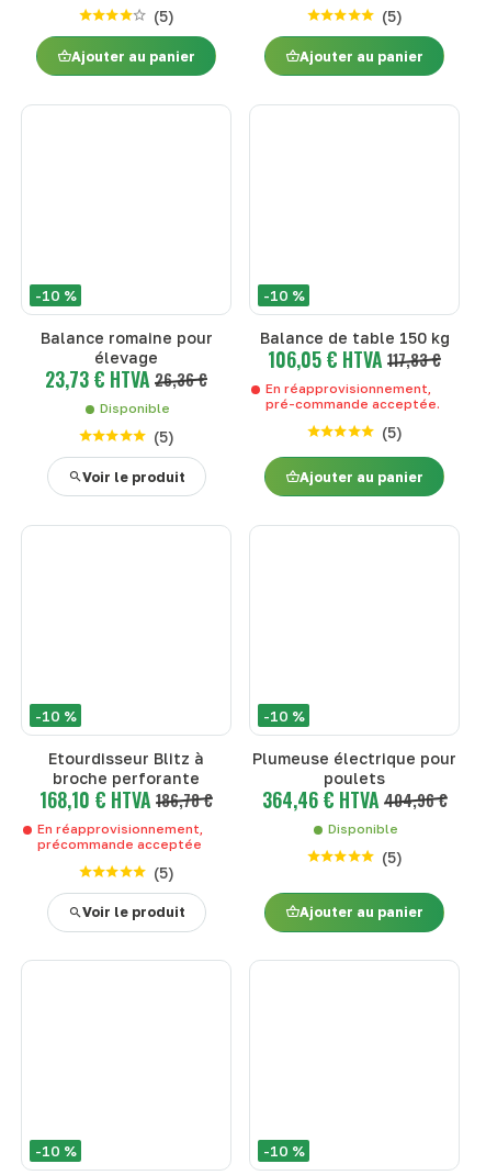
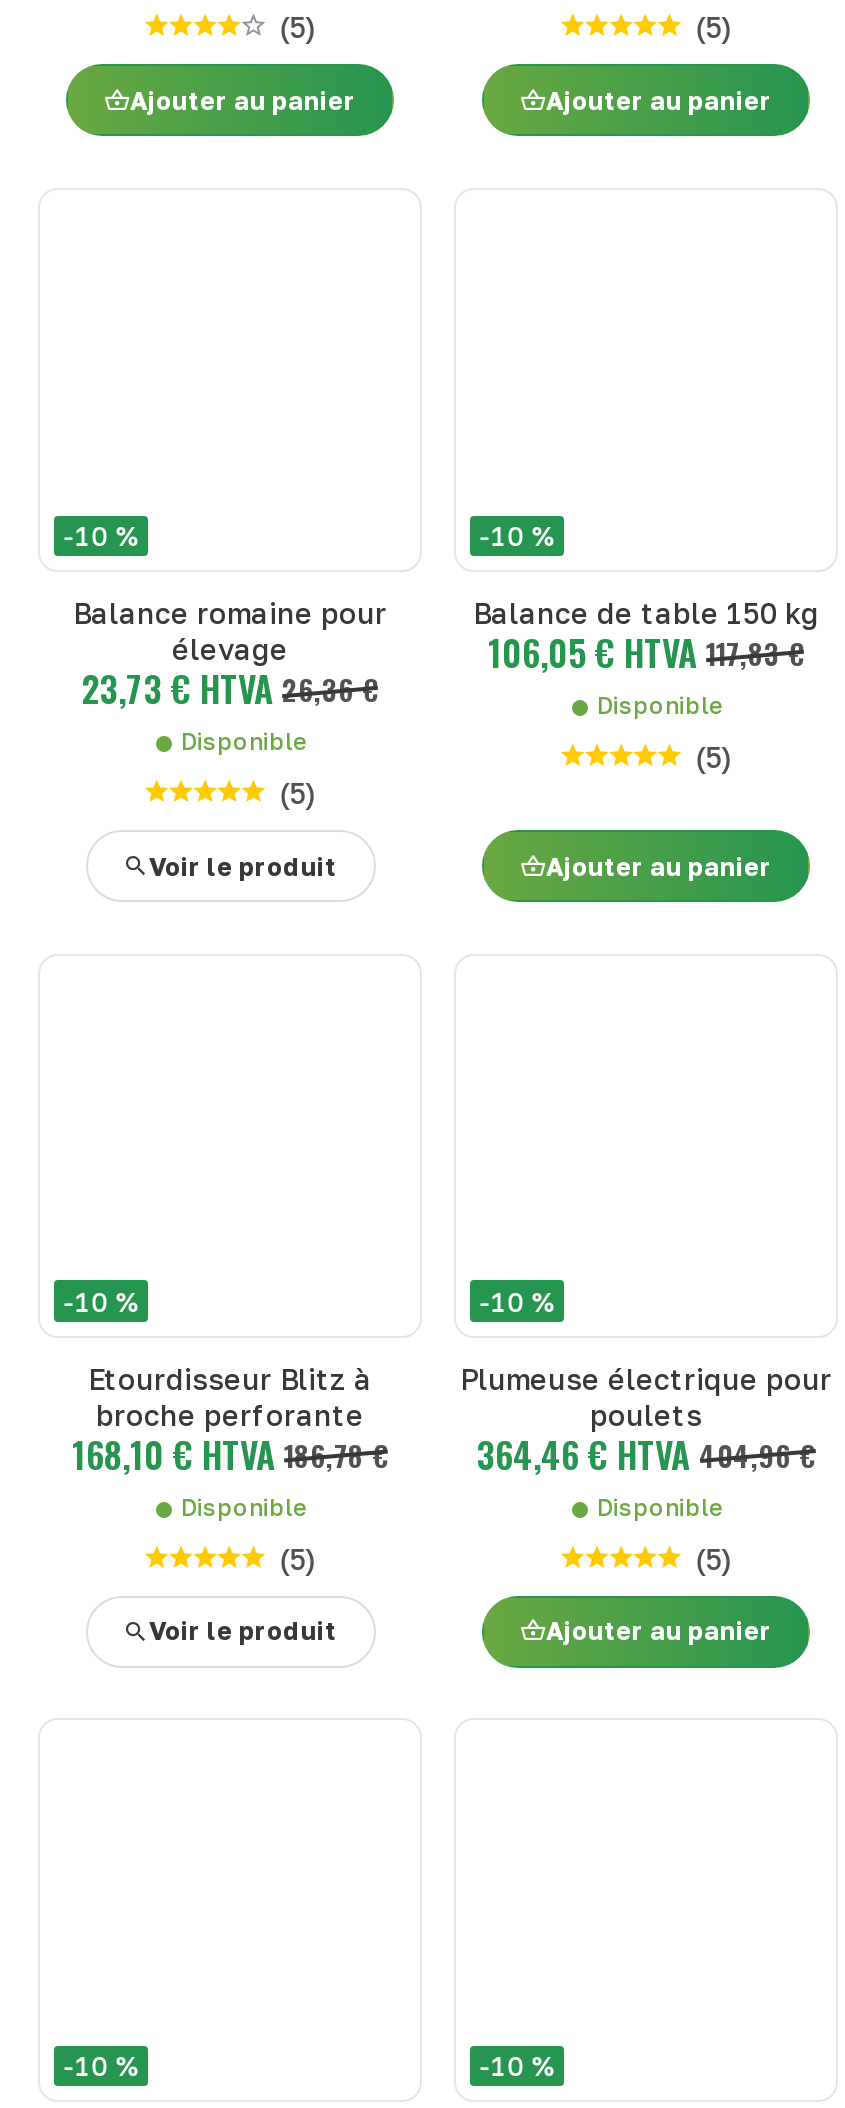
[265,381,440,412] En réapprovisionnement, | pré-commande acceptée. -> [597,692,725,720] Disponible
[37,821,203,852] En réapprovisionnement, | précommande acceptée -> [181,1493,309,1521] Disponible

